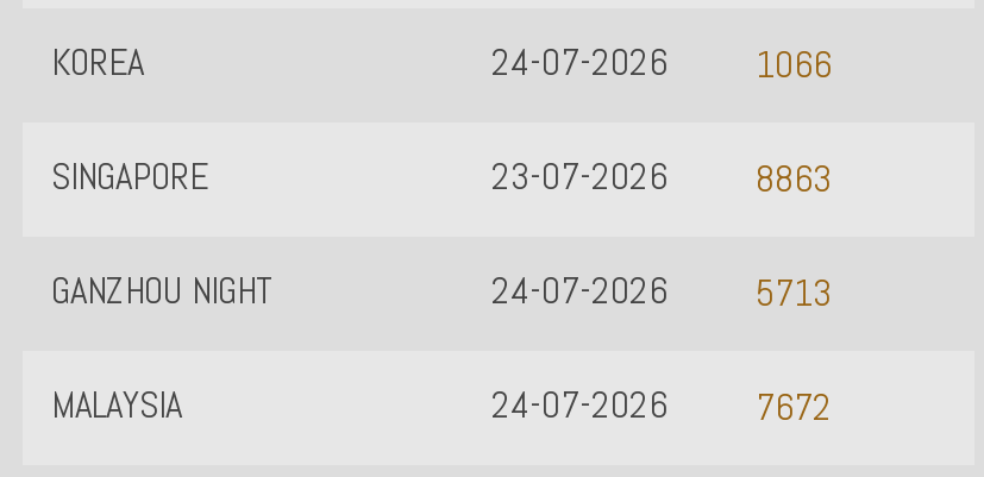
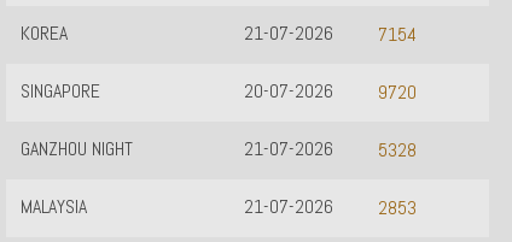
[491,40,668,87] 24-07-2026 -> [244,22,333,46] 21-07-2026
[756,41,832,89] 1066 -> [378,23,417,47] 7154
[491,154,668,202] 23-07-2026 -> [244,80,333,104] 20-07-2026
[756,155,832,203] 8863 -> [378,80,417,104] 9720
[491,268,668,316] 24-07-2026 -> [244,137,333,162] 21-07-2026
[756,269,832,317] 5713 -> [378,138,417,162] 5328
[491,382,668,430] 24-07-2026 -> [244,195,333,219] 21-07-2026
[756,384,832,431] 7672 -> [378,196,417,220] 2853

